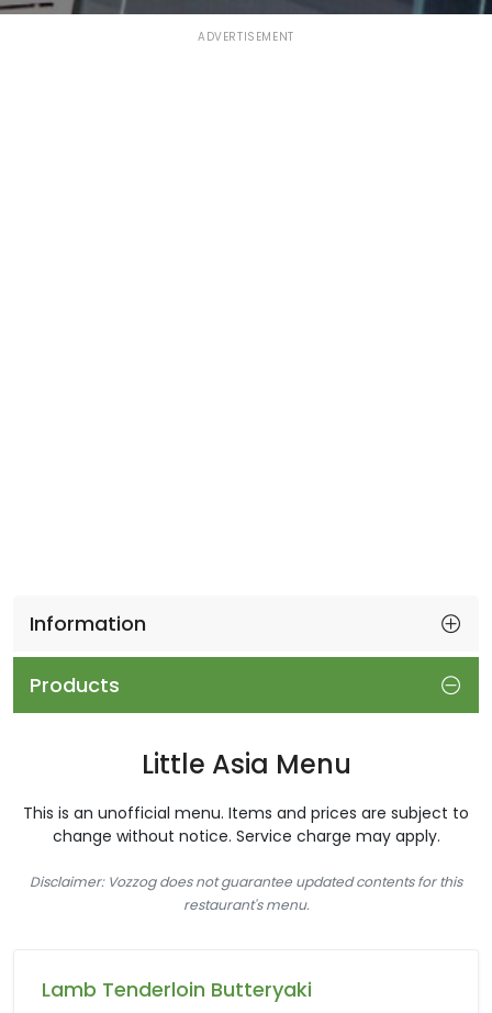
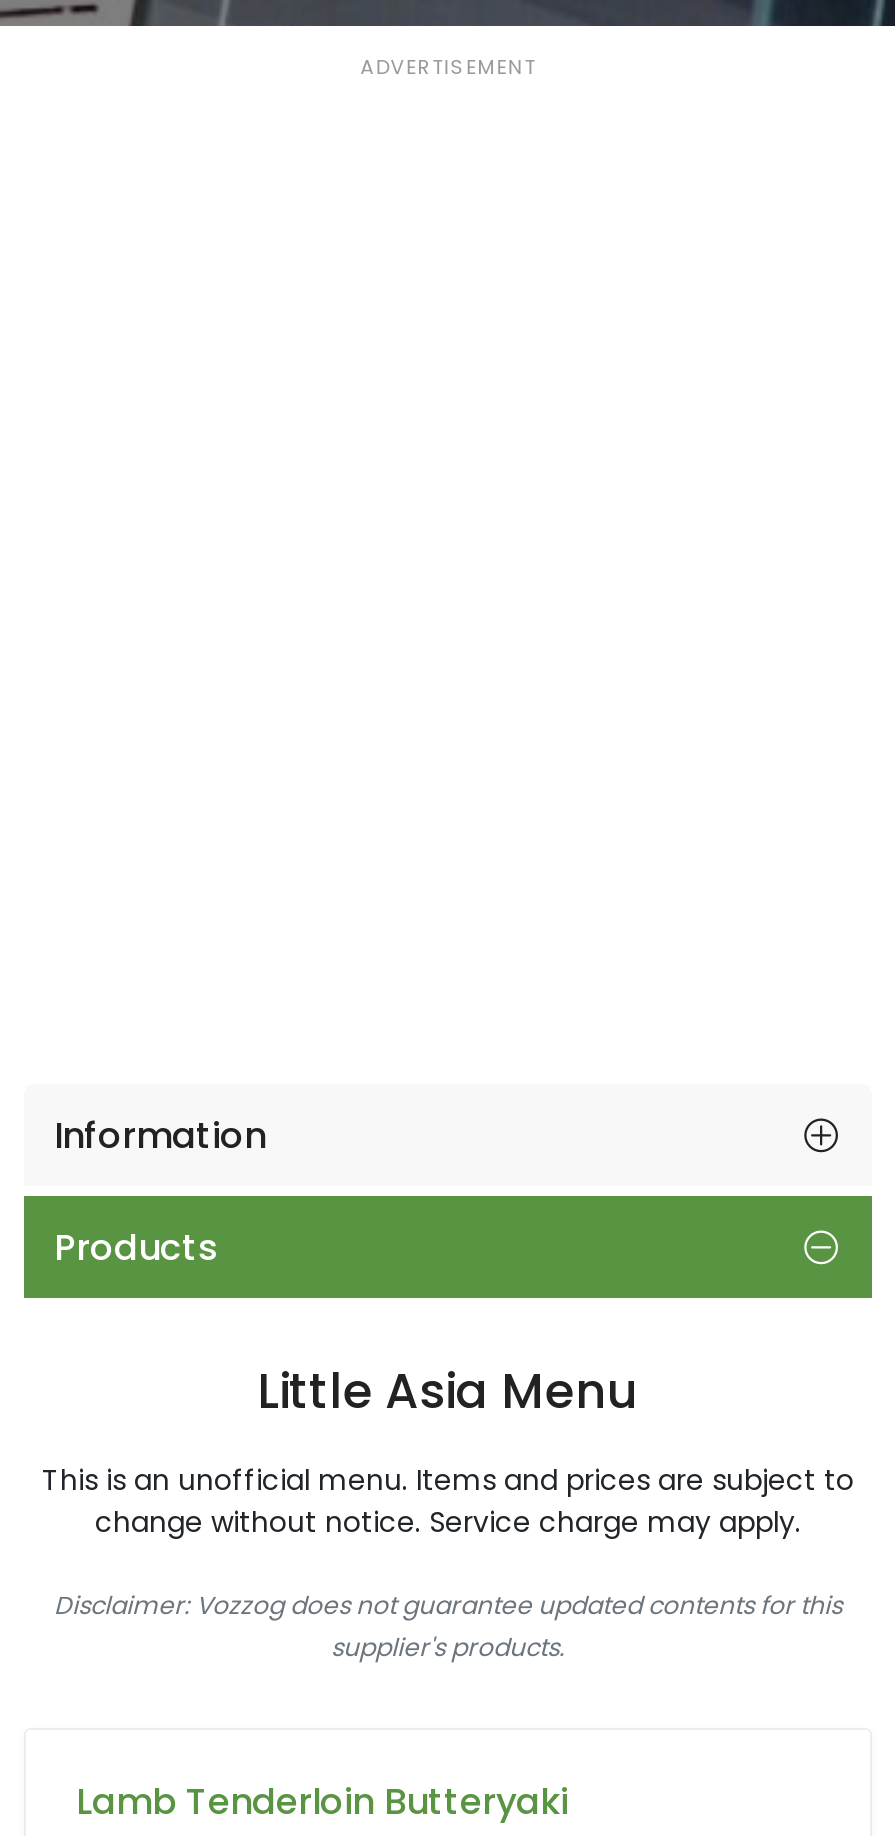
[183,895,309,914] restaurant's menu. -> [331,1630,565,1664] supplier's products.

